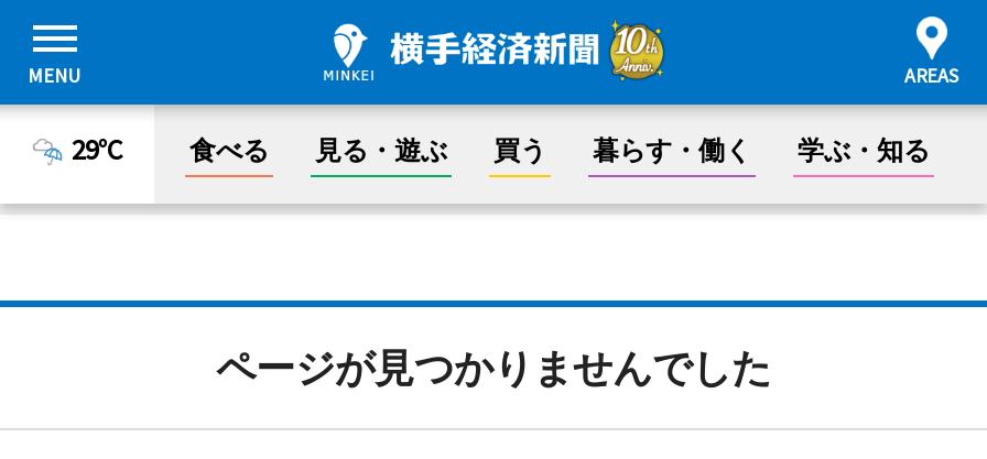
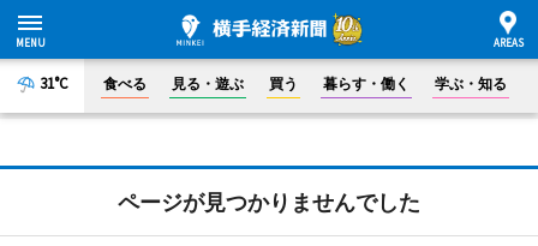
[72,132,930,170] 29°C 食べる 見る・遊ぶ 買う 暮らす・働く 学ぶ・知る -> [39,74,507,94] 31°C 食べる 見る・遊ぶ 買う 暮らす・働く 学ぶ・知る

